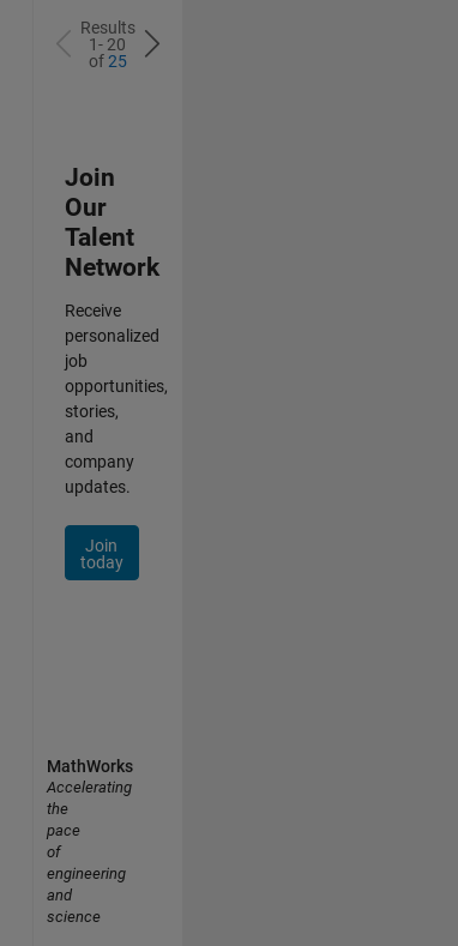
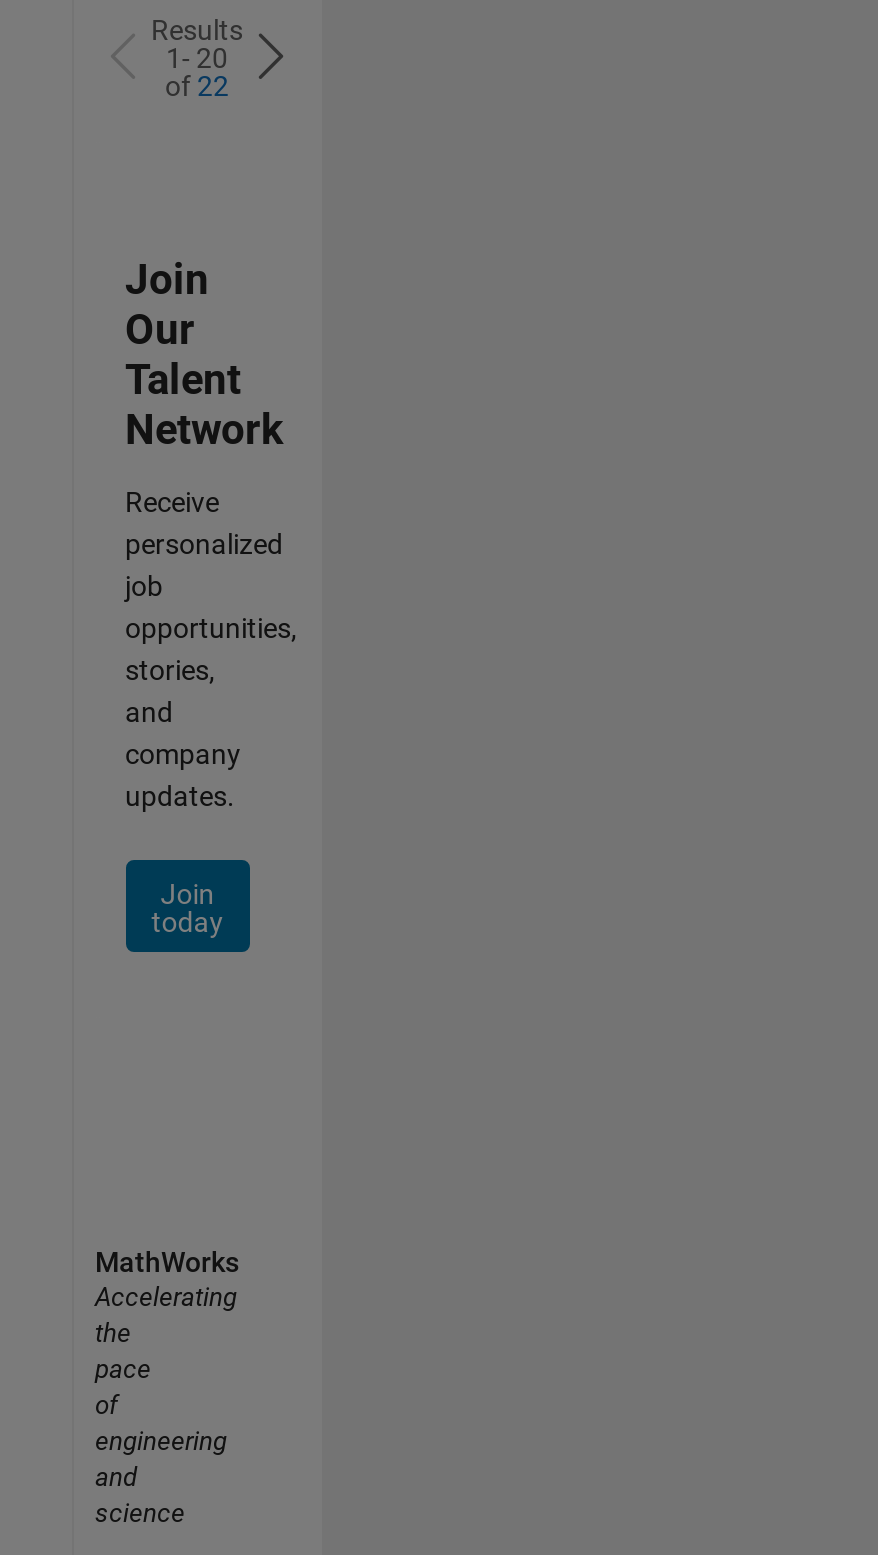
[88,51,126,71] of 25 -> [165,70,229,102] of 22

